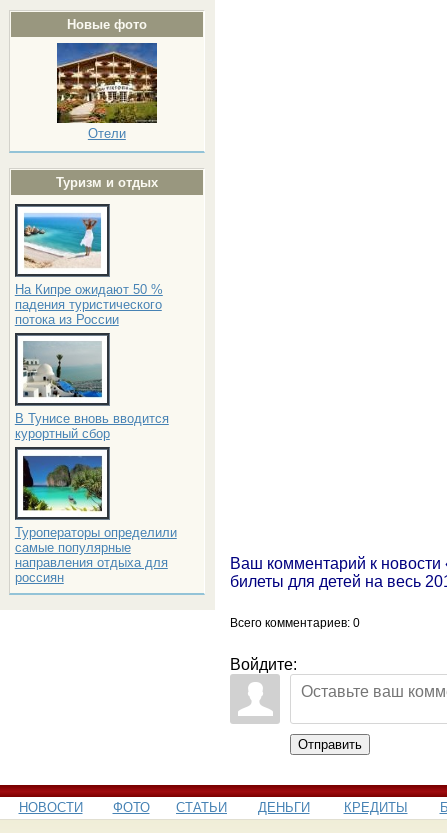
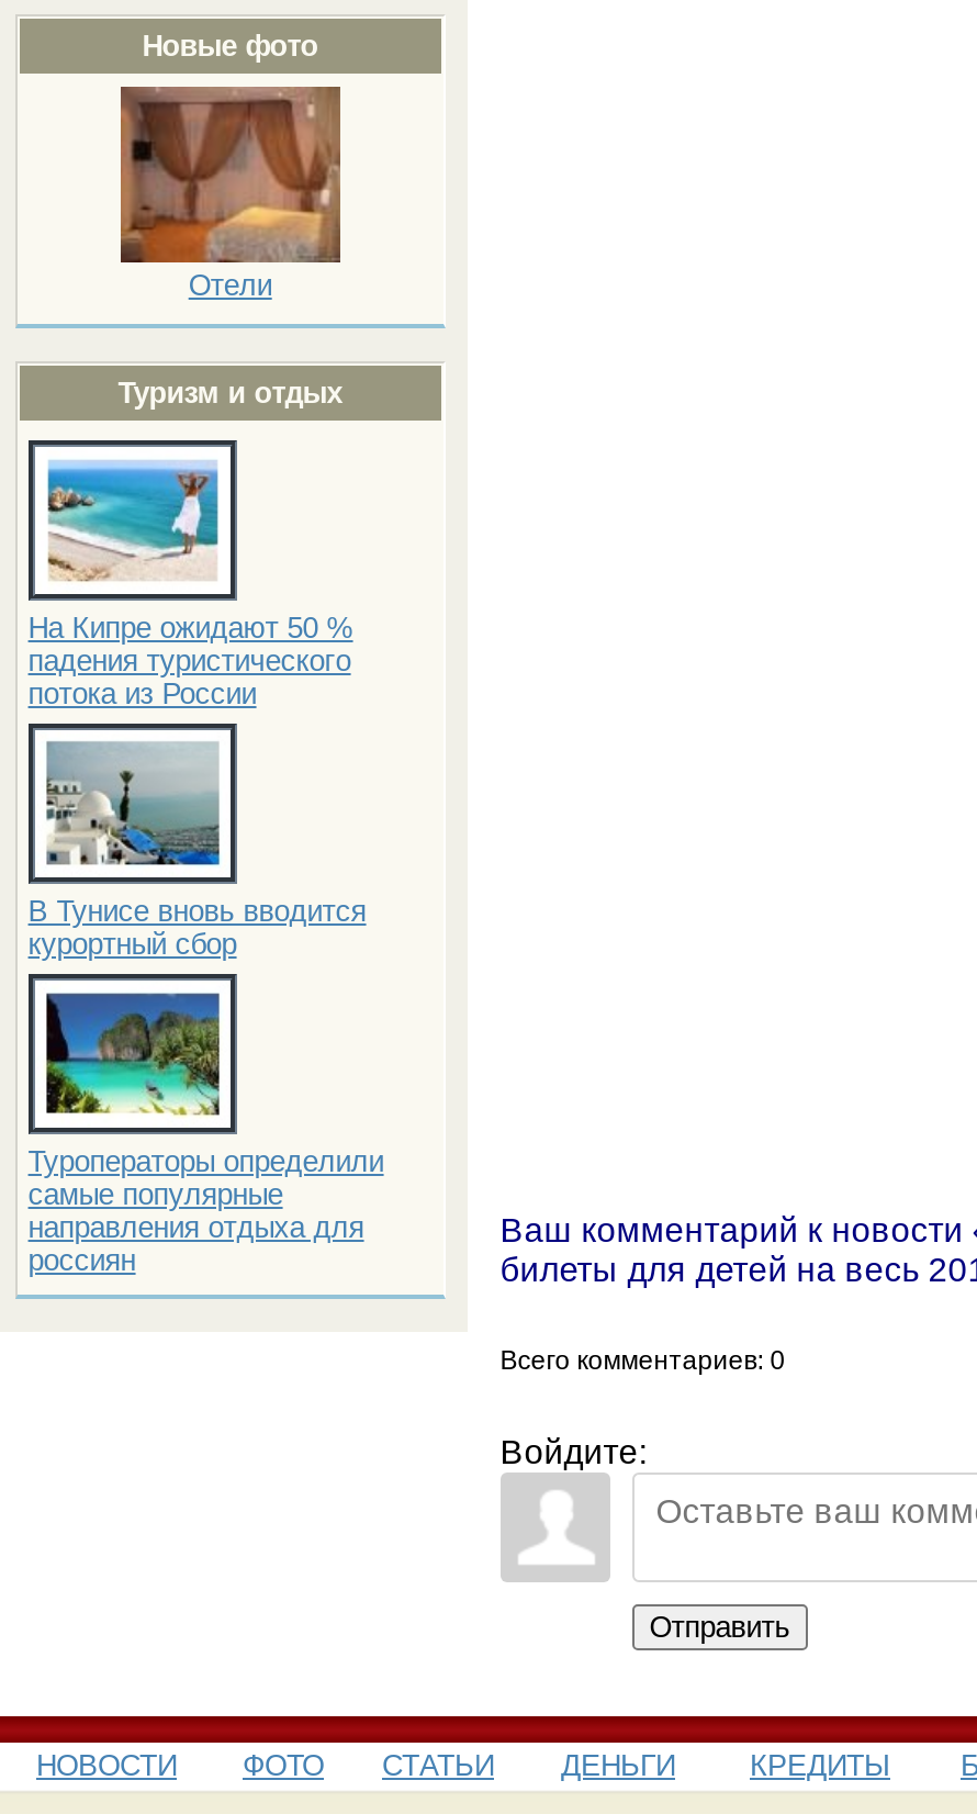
[56,42,158,124] [image] -> [119,85,342,265] [image]

